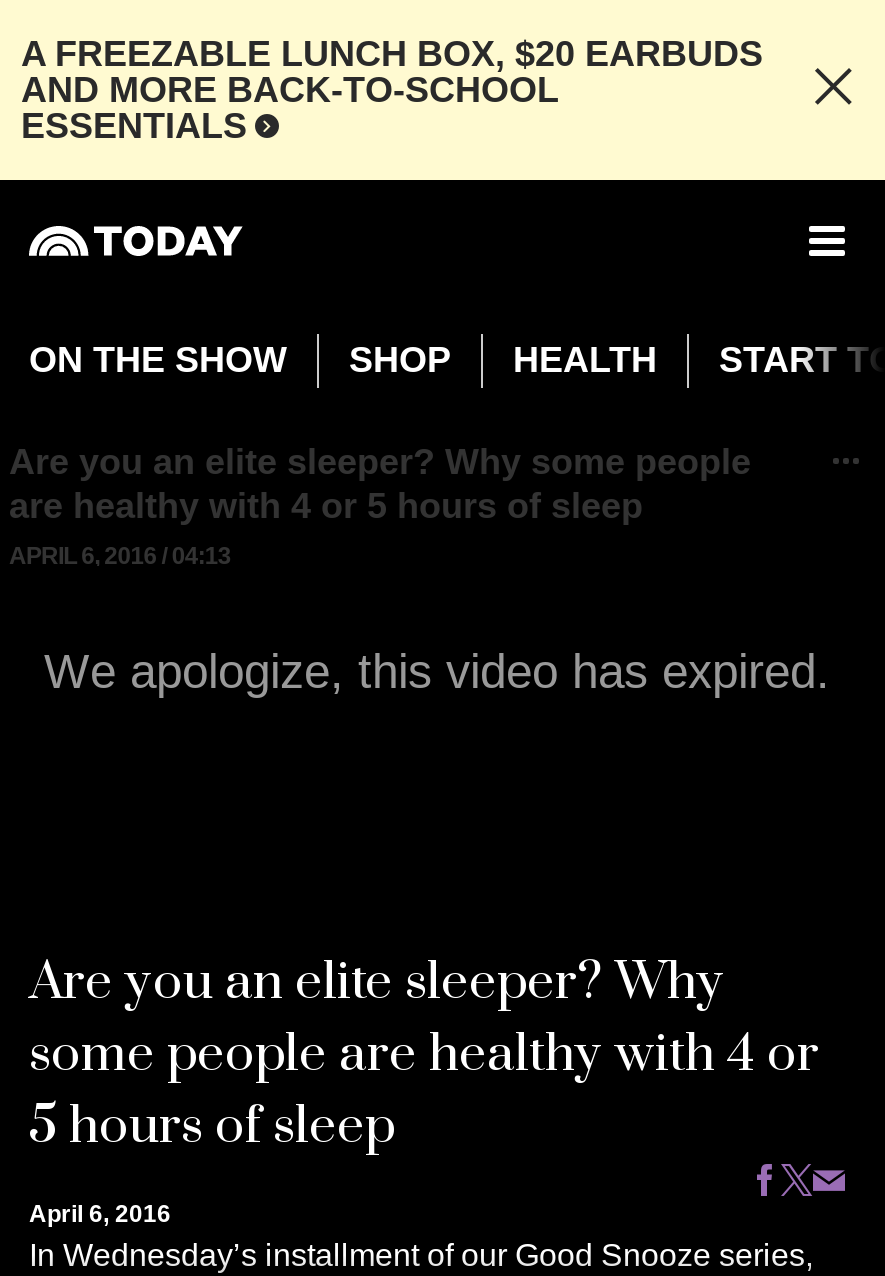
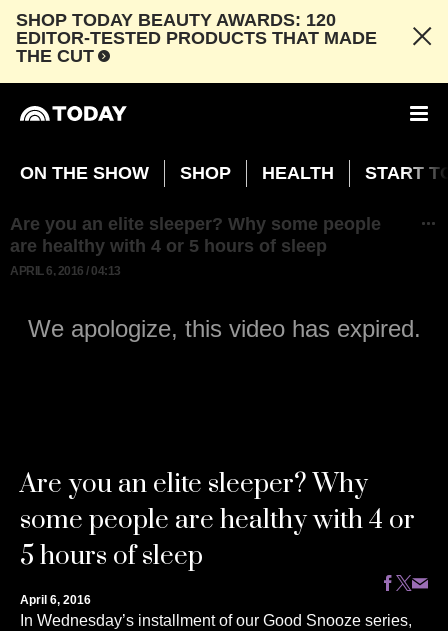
[21,34,763,146] A FREEZABLE LUNCH BOX, $20 EARBUDS | AND MORE BACK-TO-SCHOOL | ESSENTIALS -> [16,10,377,66] SHOP TODAY BEAUTY AWARDS: 120 | EDITOR-TESTED PRODUCTS THAT MADE | THE CUT

